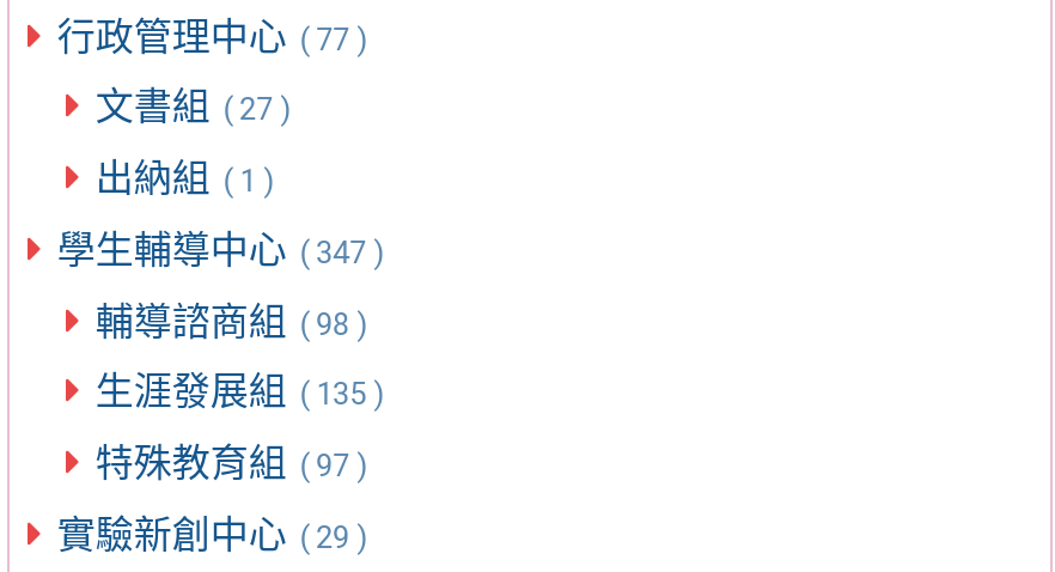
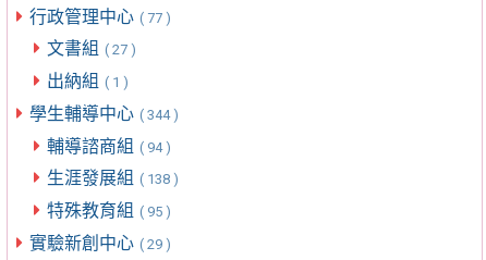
[57,227,386,273] 學生輔導中心 ( 347 ) -> [29,103,179,124] 學生輔導中心 ( 344 )
[95,298,369,344] 輔導諮商組 ( 98 ) -> [47,136,171,156] 輔導諮商組 ( 94 )
[95,370,386,415] 生涯發展組 ( 135 ) -> [47,168,179,189] 生涯發展組 ( 138 )
[95,441,369,486] 特殊教育組 ( 97 ) -> [47,200,171,221] 特殊教育組 ( 95 )

